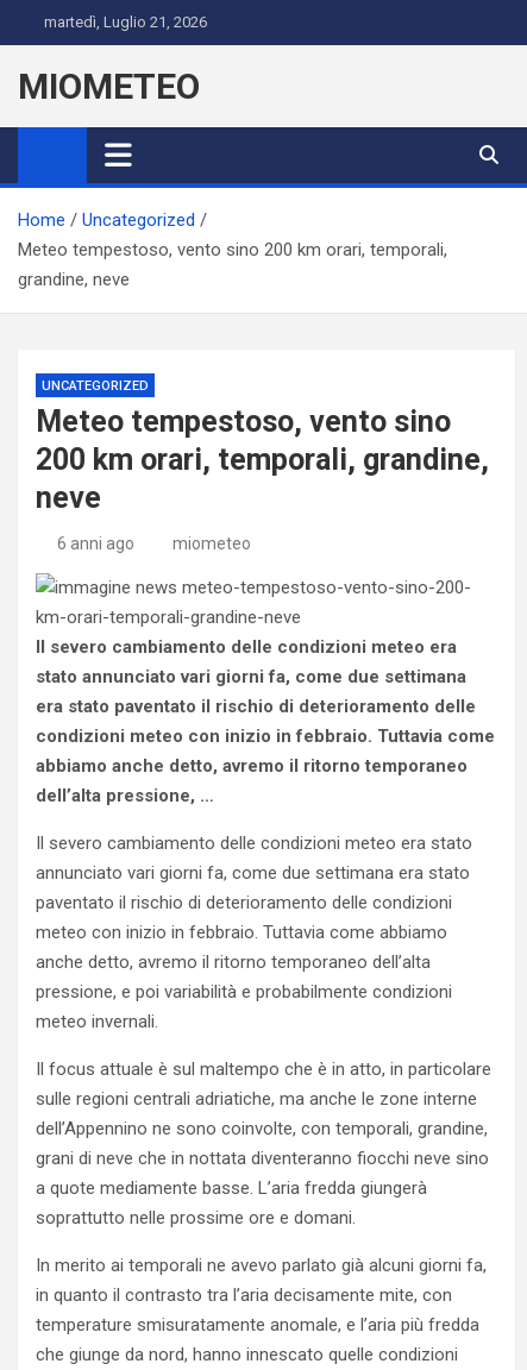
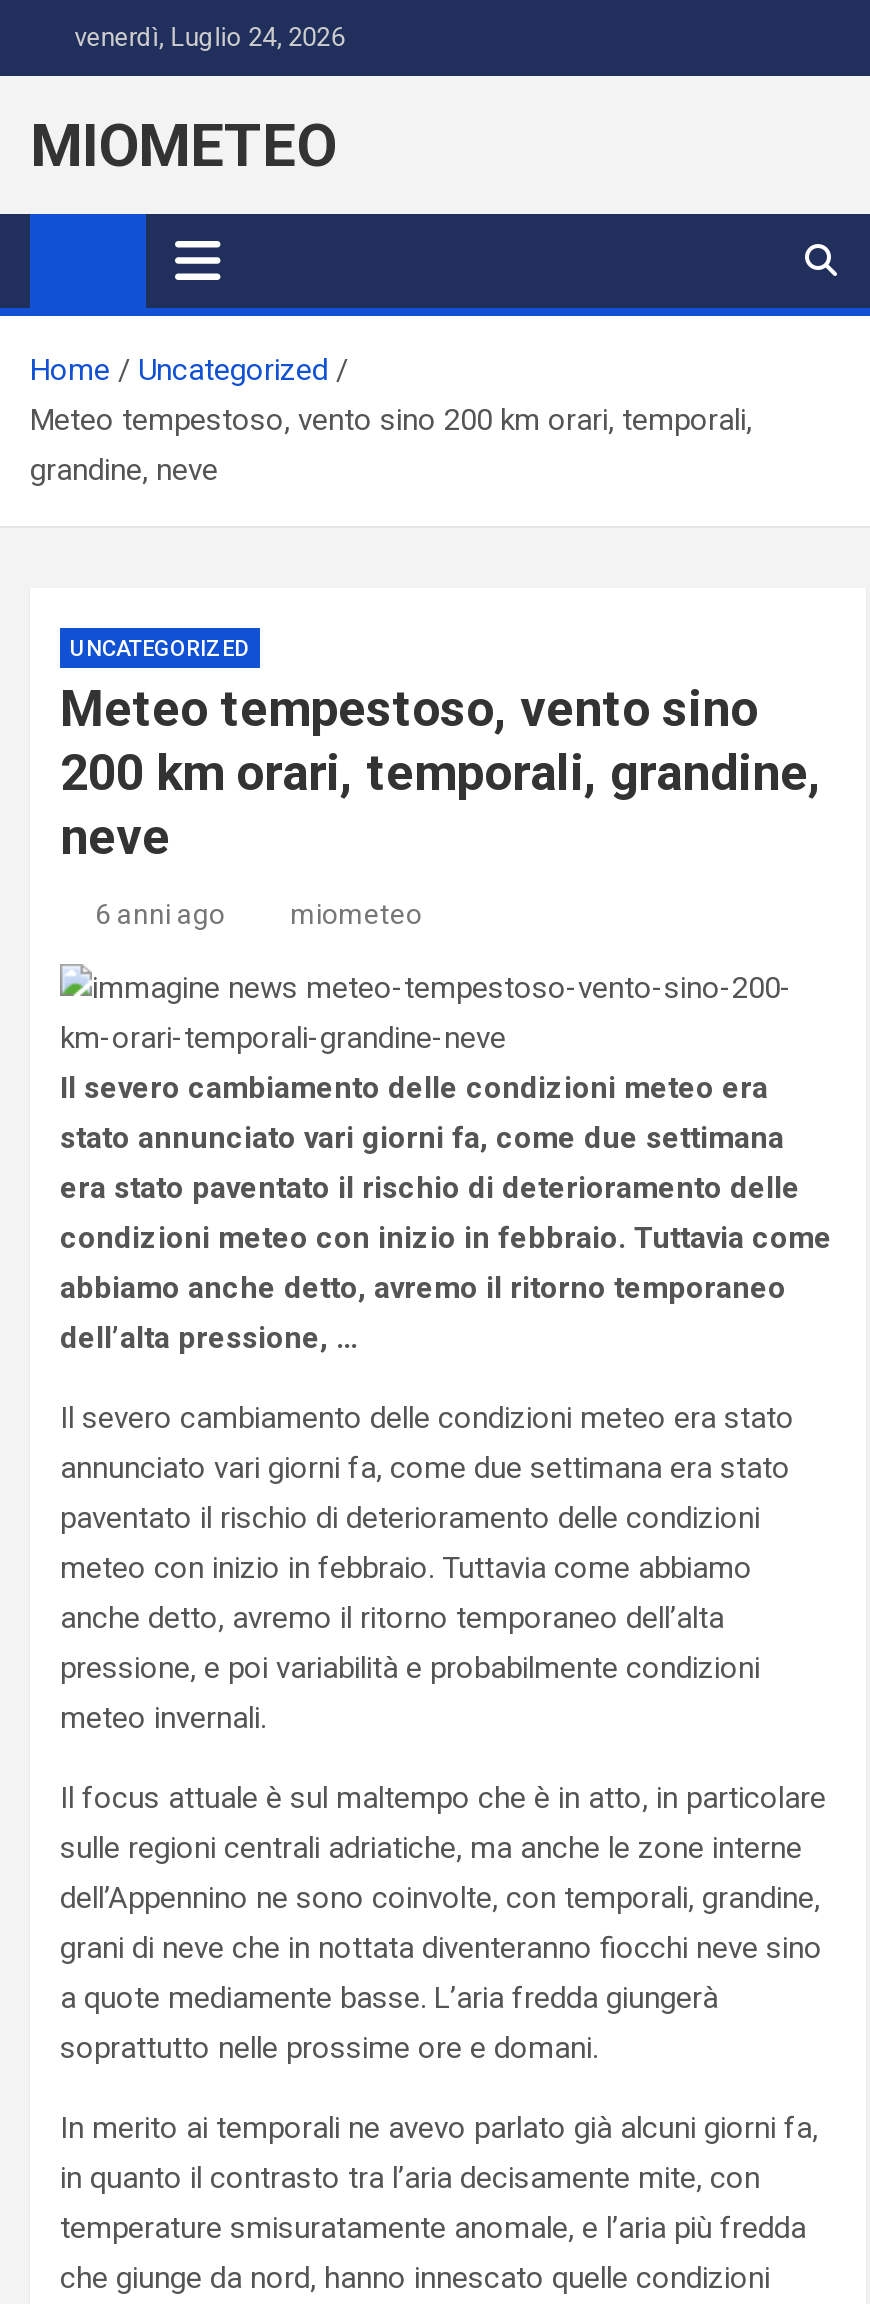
[37,13,207,31] martedì, Luglio 21, 2026 -> [62,22,344,52] venerdì, Luglio 24, 2026

